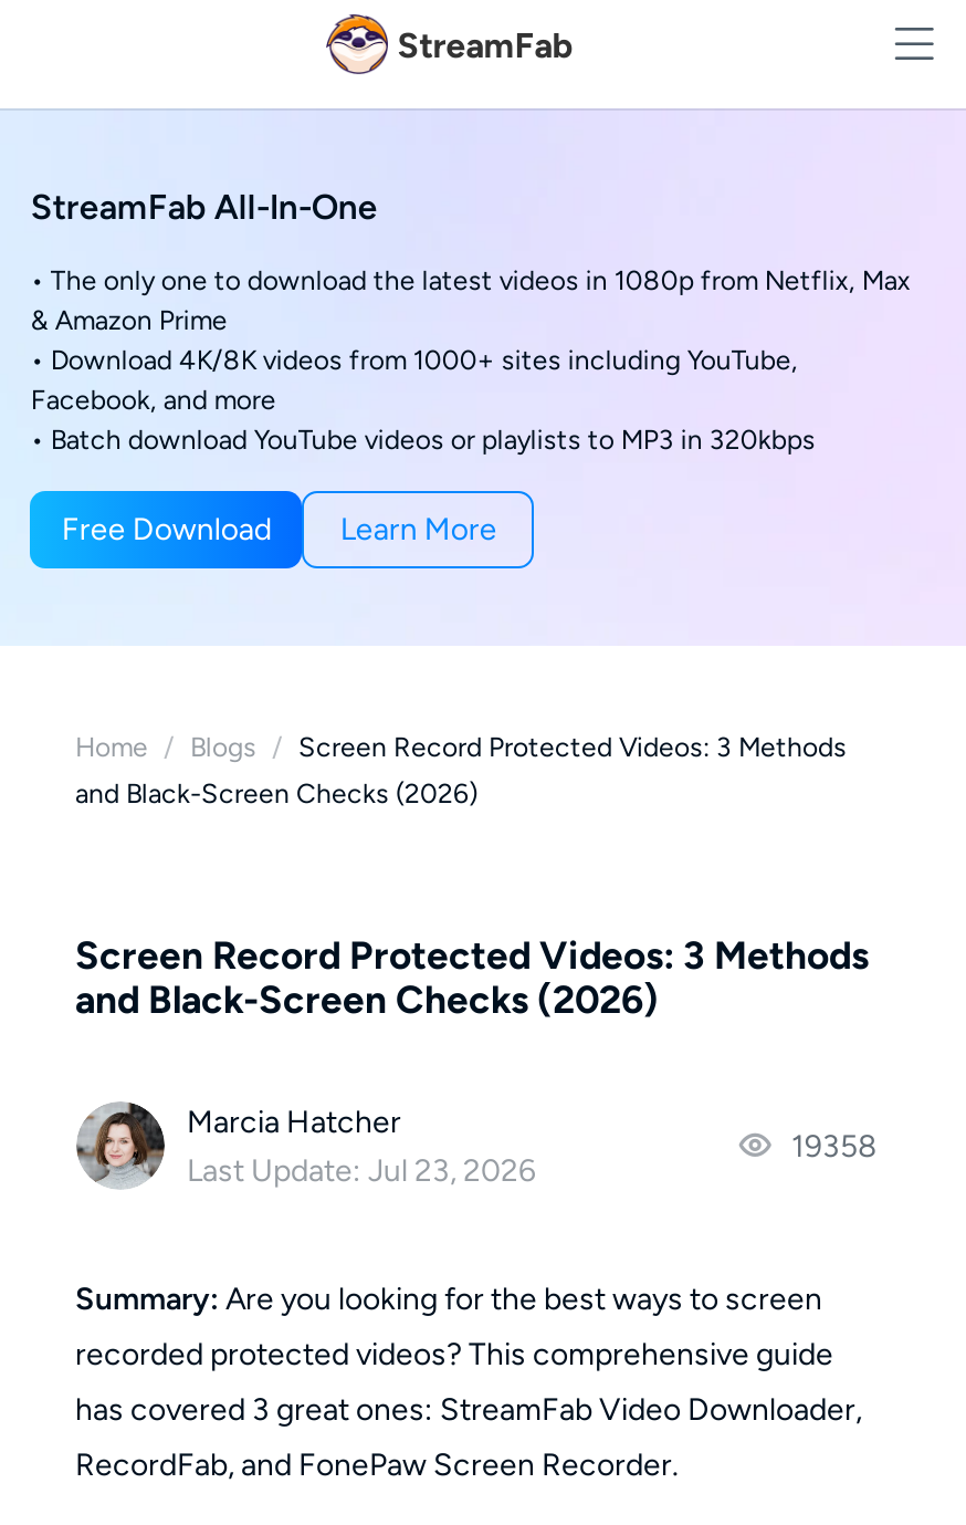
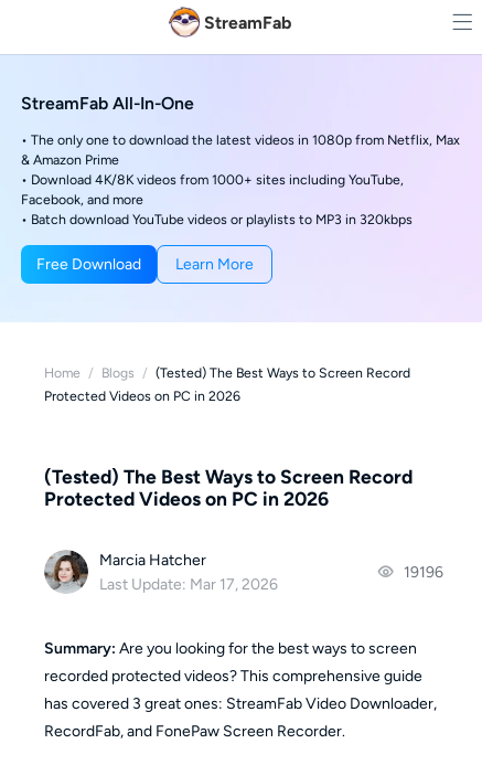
[75,730,847,809] Home / Blogs / Screen Record Protected Videos: 3 Methods | and Black-Screen Checks (2026) -> [44,364,410,404] Home / Blogs / (Tested) The Best Ways to Screen Record | Protected Videos on PC in 2026
[75,930,869,1021] Screen Record Protected Videos: 3 Methods | and Black-Screen Checks (2026) -> [44,464,412,509] (Tested) The Best Ways to Screen Record | Protected Videos on PC in 2026
[791,1128,878,1165] 19358 -> [404,563,444,582] 19196
[187,1153,536,1190] Last Update: Jul 23, 2026 -> [99,575,278,594] Last Update: Mar 17, 2026

